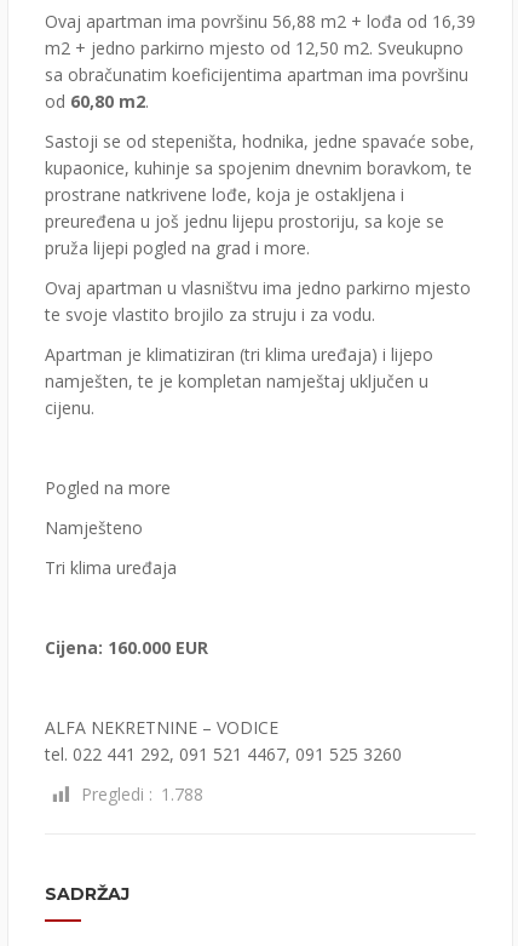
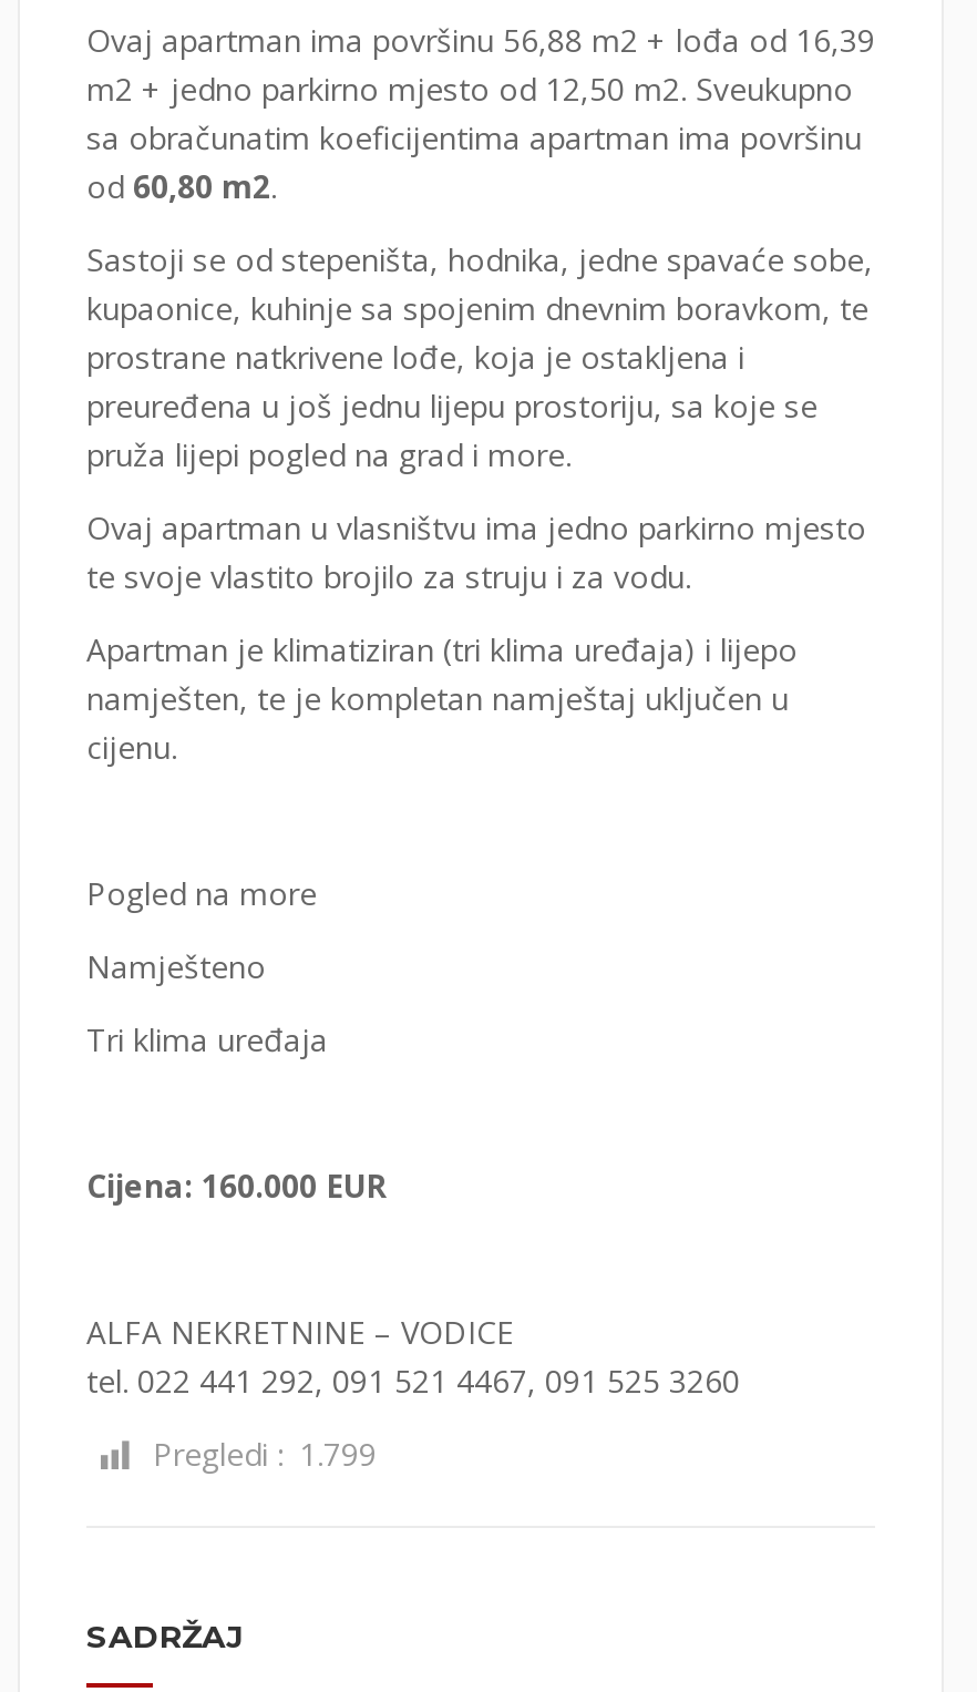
[81,783,203,806] Pregledi : 1.788 -> [153,1433,377,1475] Pregledi : 1.799

